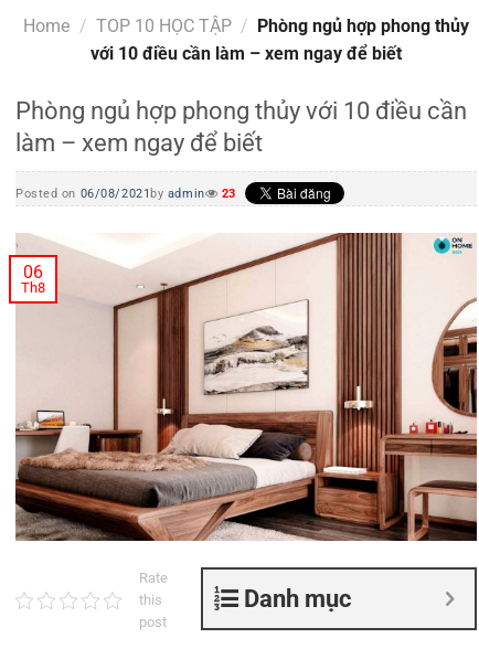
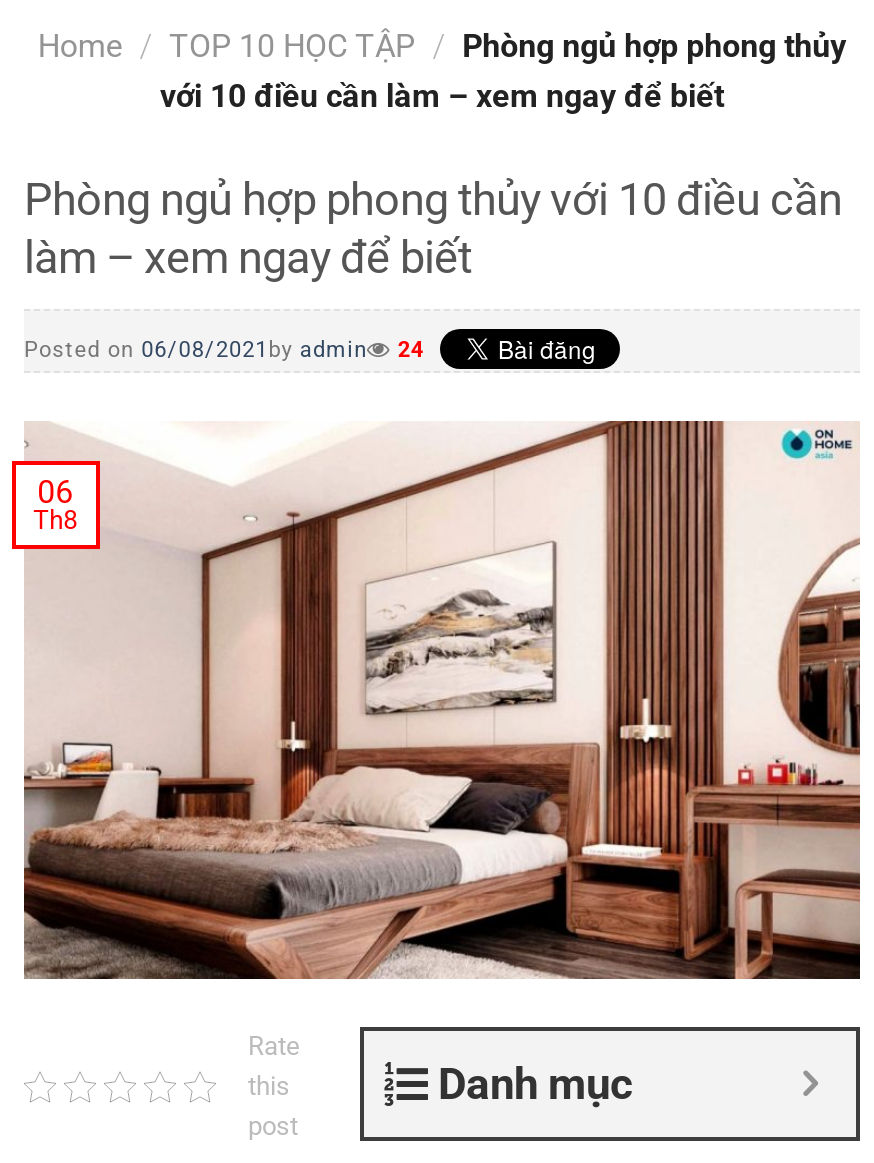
[15,187,236,201] Posted on 06/08/2021 by admin 23 -> [24,337,424,363] Posted on 06/08/2021 by admin 24

